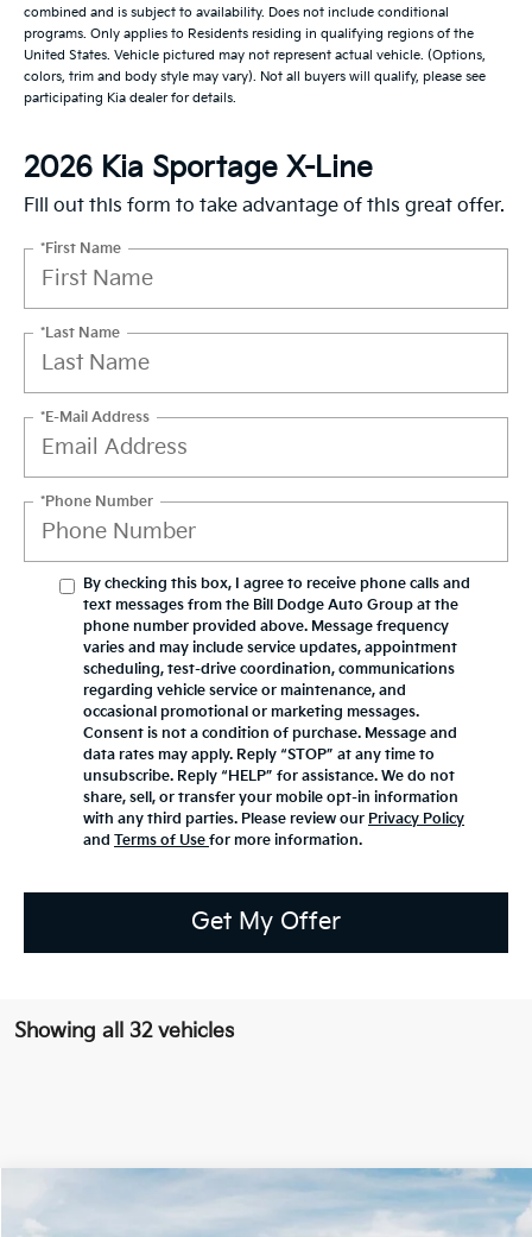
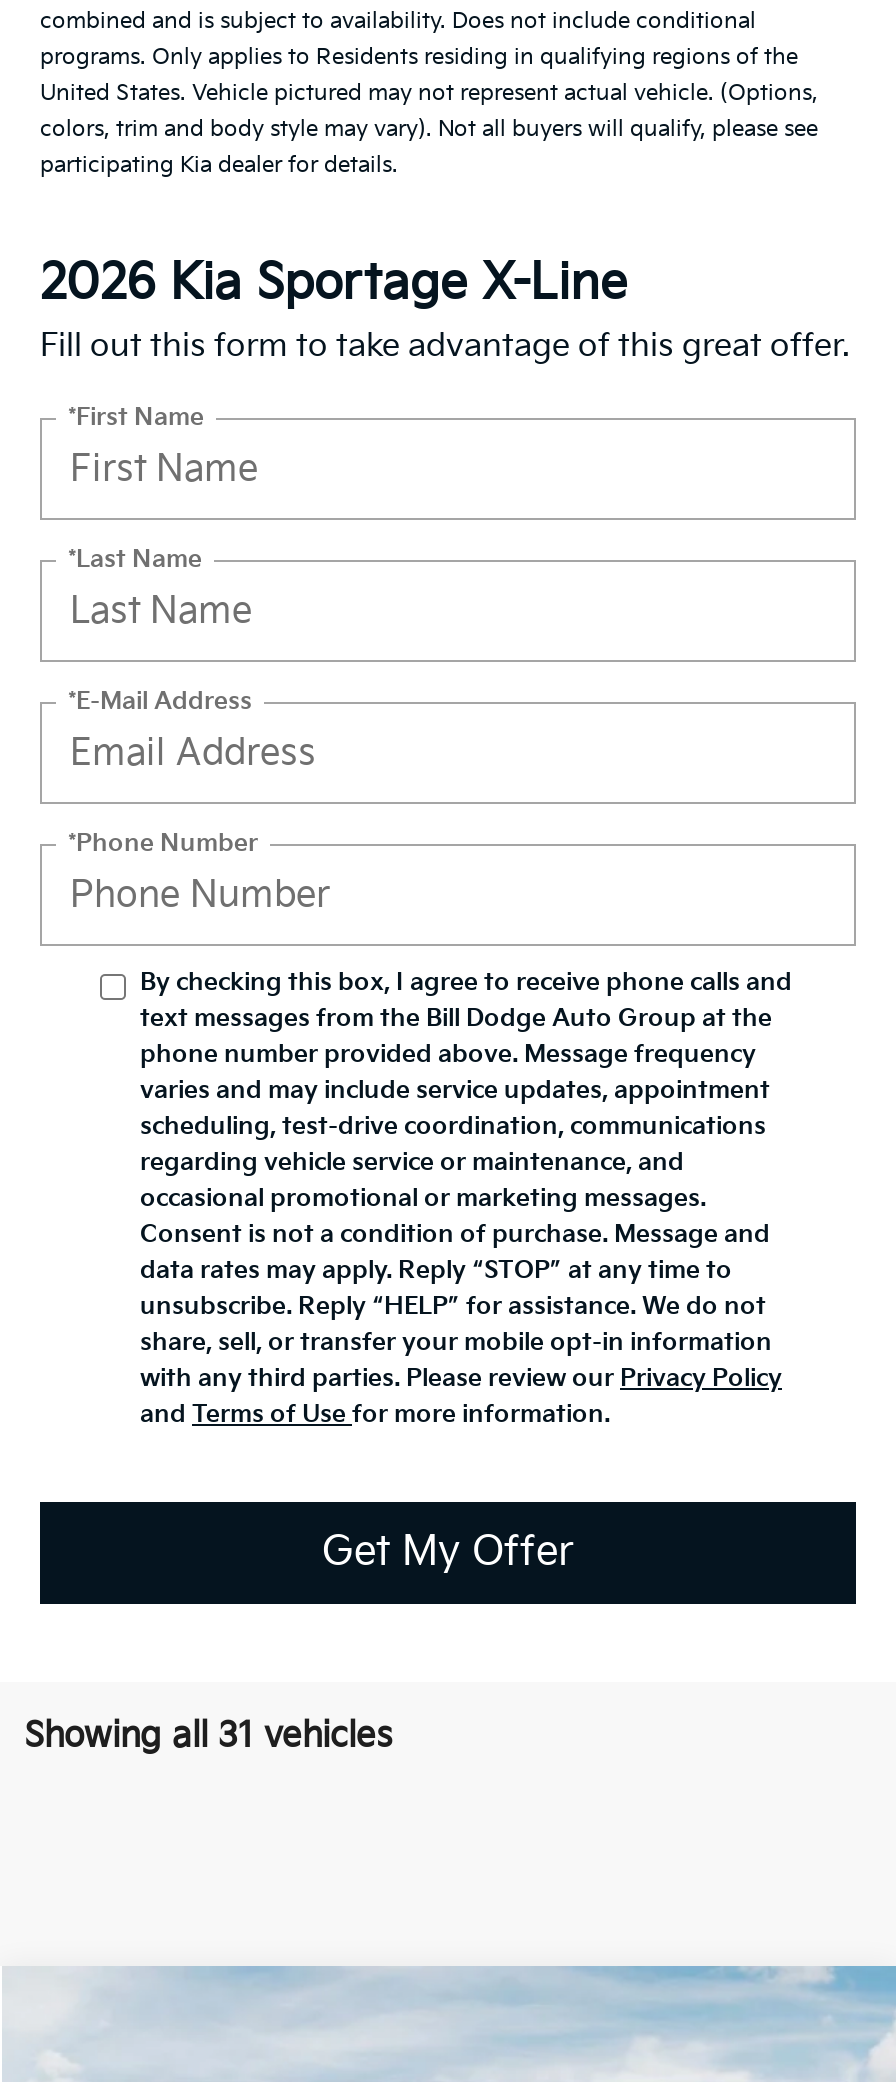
[14,1019,234,1043] Showing all 32 vehicles -> [24,1716,392,1756] Showing all 31 vehicles

